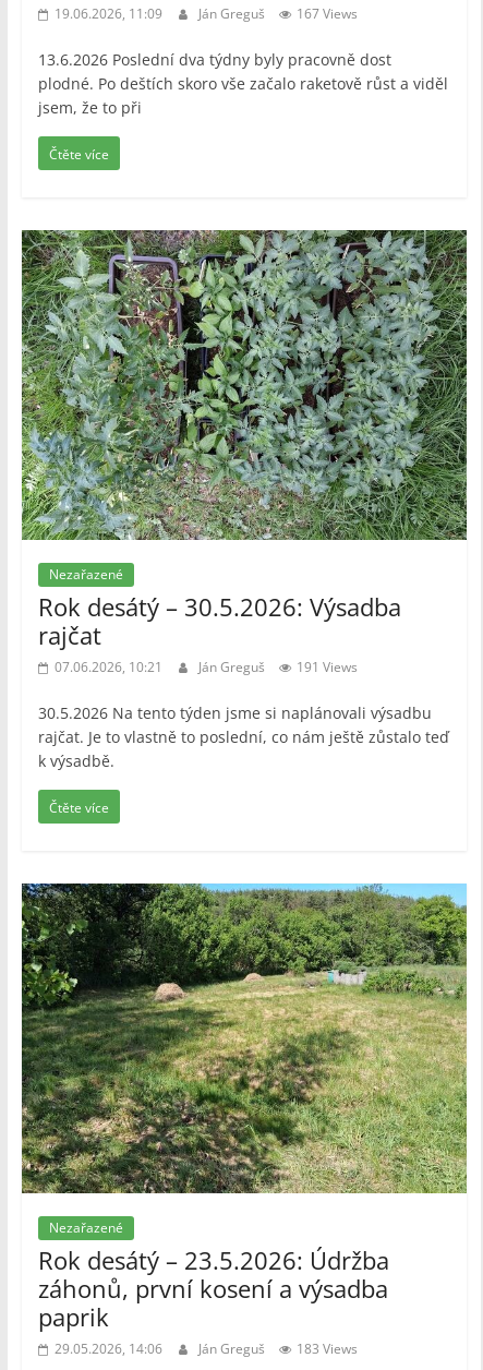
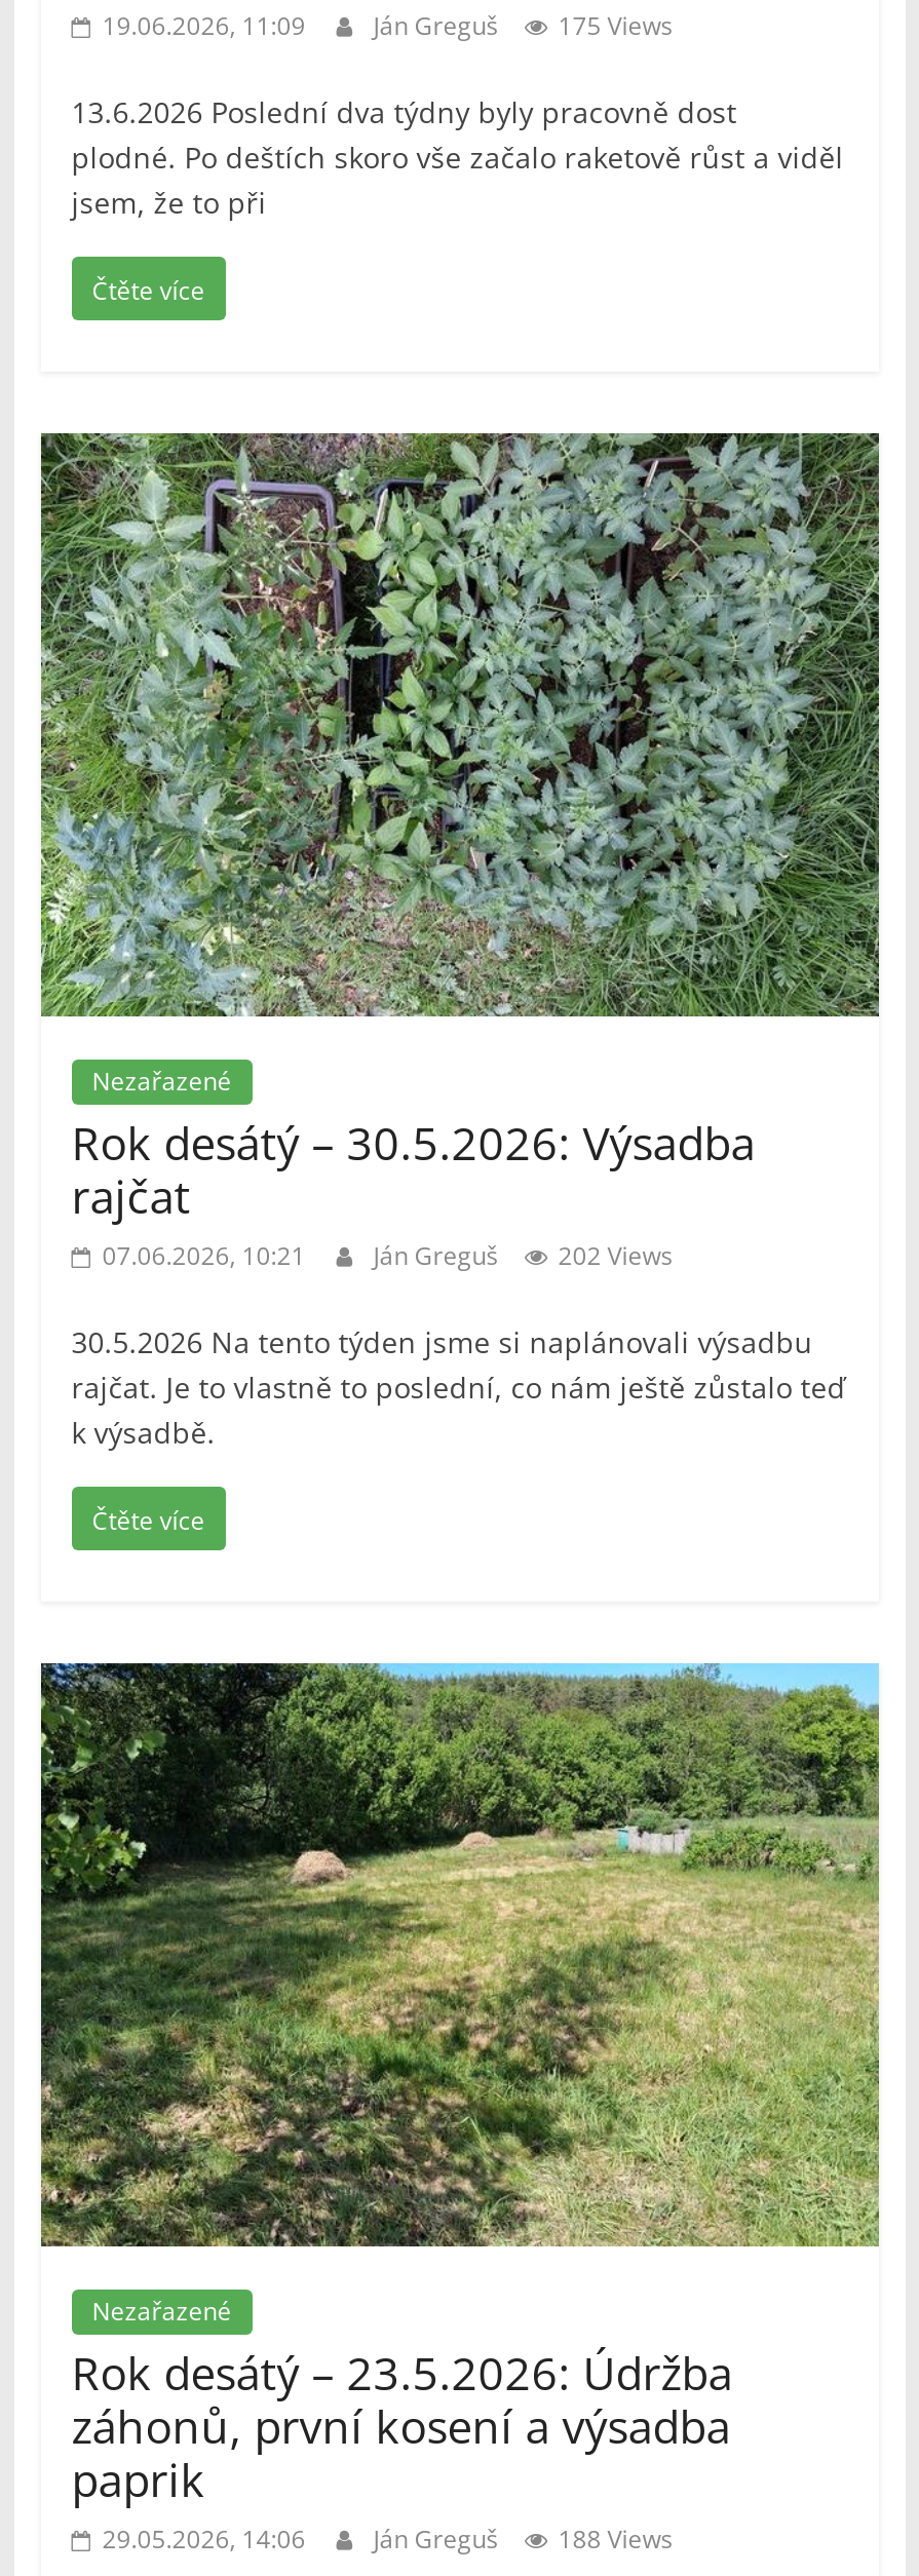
[54,4,357,23] 19.06.2026, 11:09 Ján Greguš 167 Views -> [102,8,673,43] 19.06.2026, 11:09 Ján Greguš 175 Views
[54,658,357,676] 07.06.2026, 10:21 Ján Greguš 191 Views -> [102,1238,673,1273] 07.06.2026, 10:21 Ján Greguš 202 Views
[54,1339,357,1358] 29.05.2026, 14:06 Ján Greguš 183 Views -> [102,2521,673,2556] 29.05.2026, 14:06 Ján Greguš 188 Views

